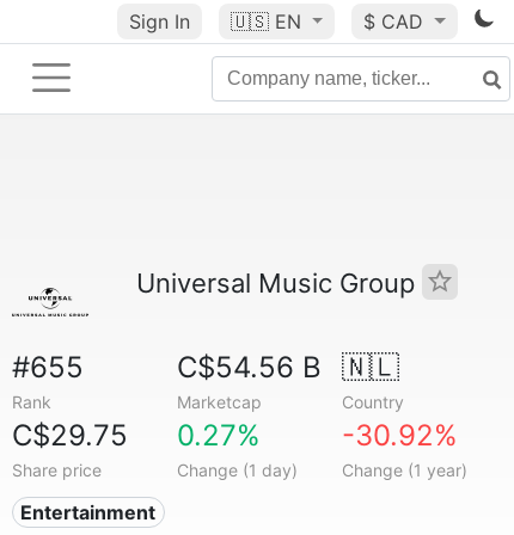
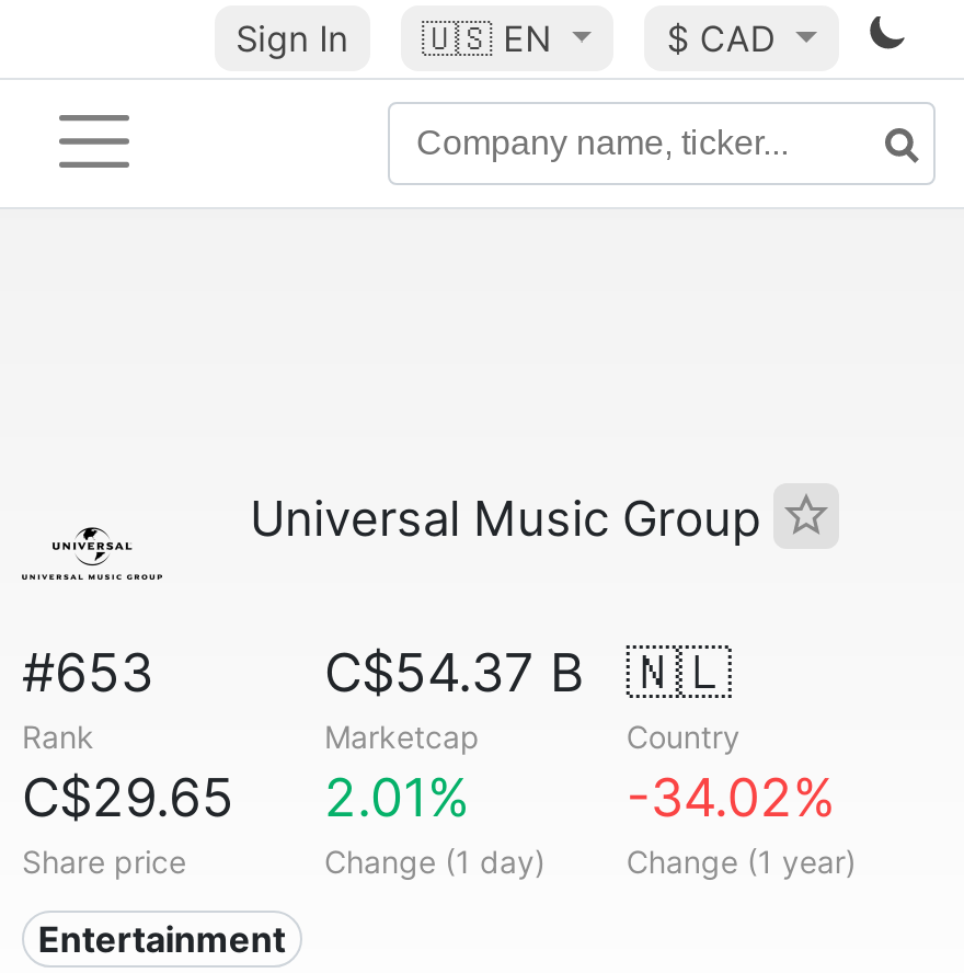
[12,350,84,385] #655 -> [22,641,153,705] #653
[177,350,321,385] C$54.56 B -> [324,641,585,705] C$54.37 B
[12,418,128,453] C$29.75 -> [22,766,234,829] C$29.65
[177,418,260,453] 0.27% -> [324,766,471,829] 2.01%
[342,418,458,453] -30.92% -> [626,766,837,829] -34.02%

